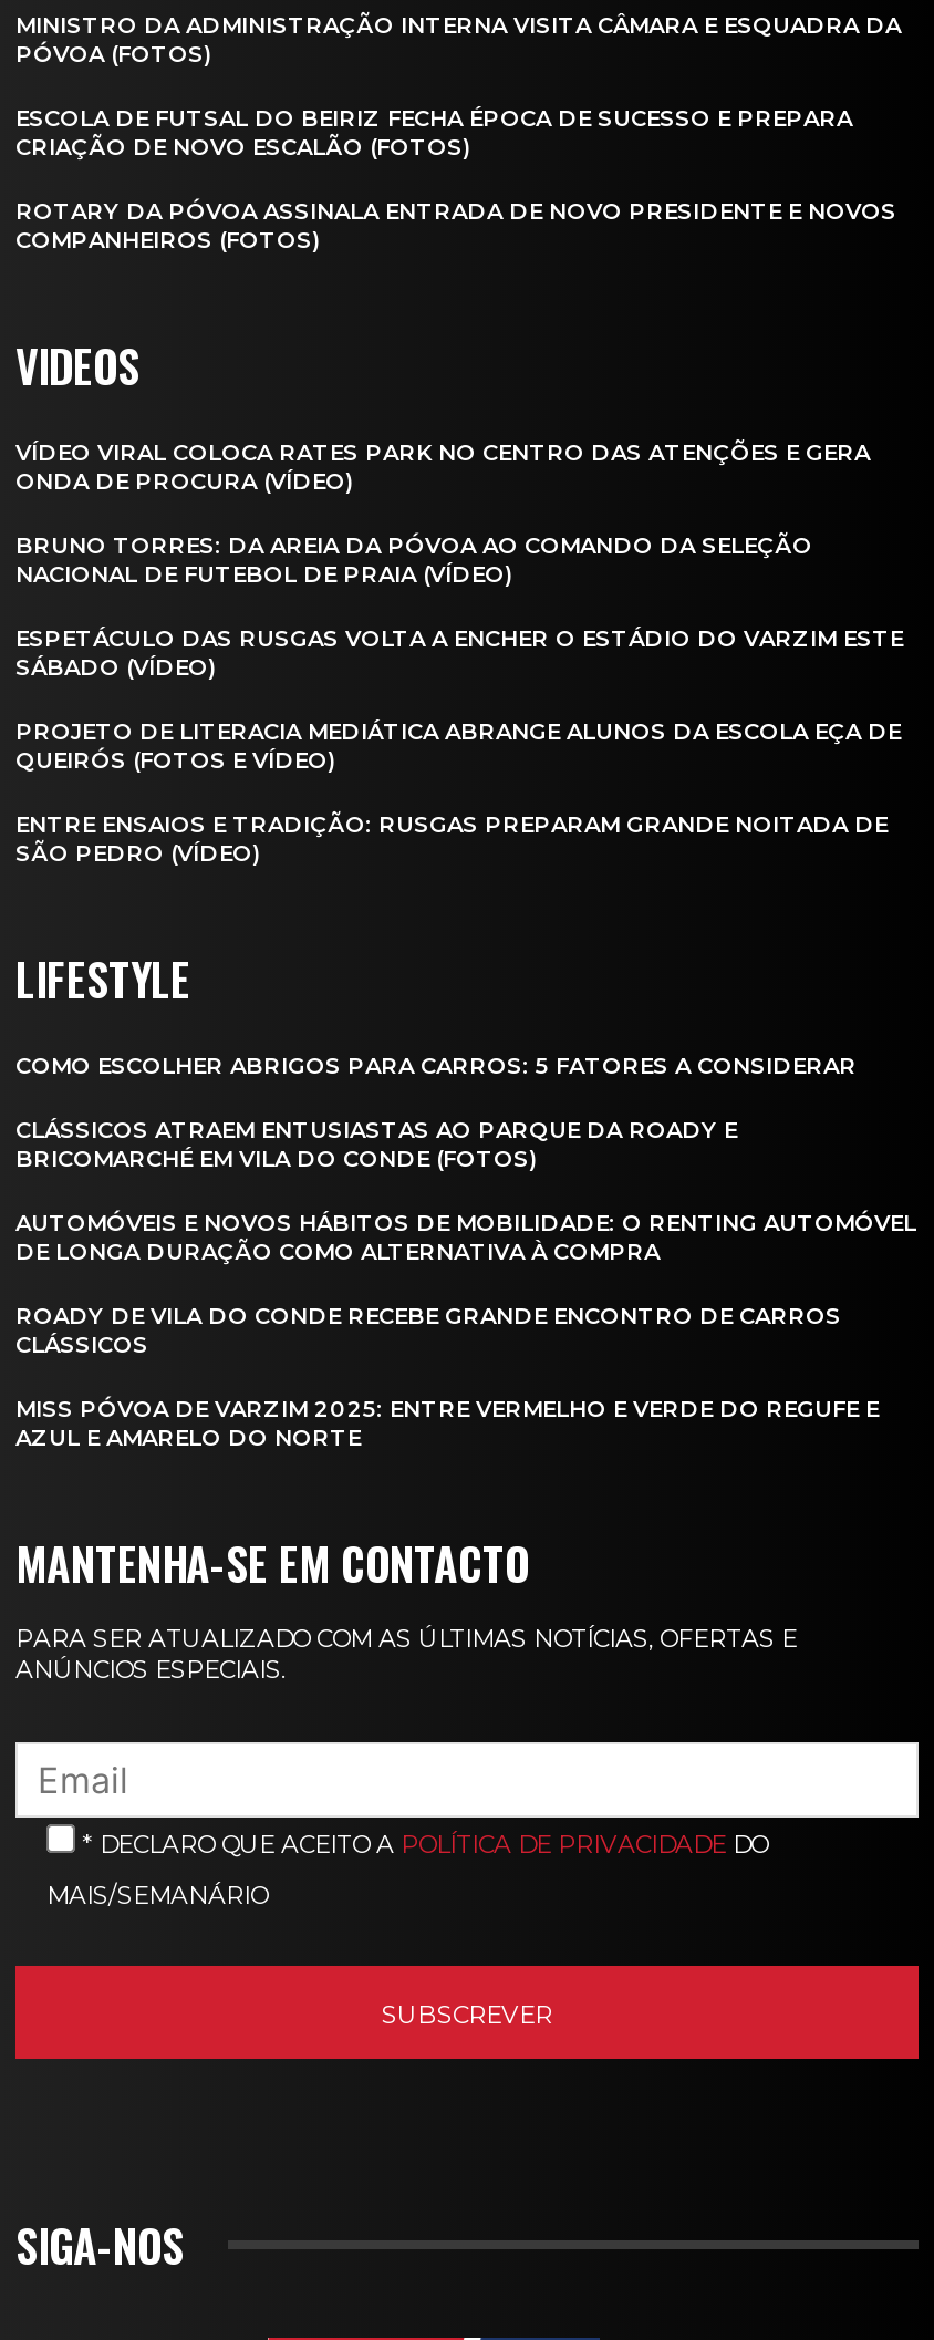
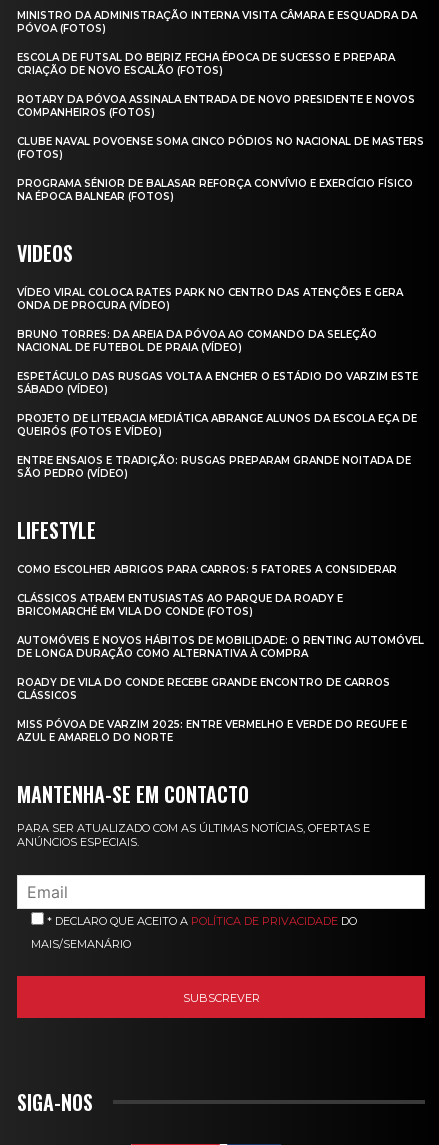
none -> [17,135,424,203] CLUBE NAVAL POVOENSE SOMA CINCO PÓDIOS NO NACIONAL DE MASTERS | (FOTOS) | PROGRAMA SÉNIOR DE BALASAR REFORÇA CONVÍVIO E EXERCÍCIO FÍSICO | NA ÉPOCA BALNEAR (FOTOS)

